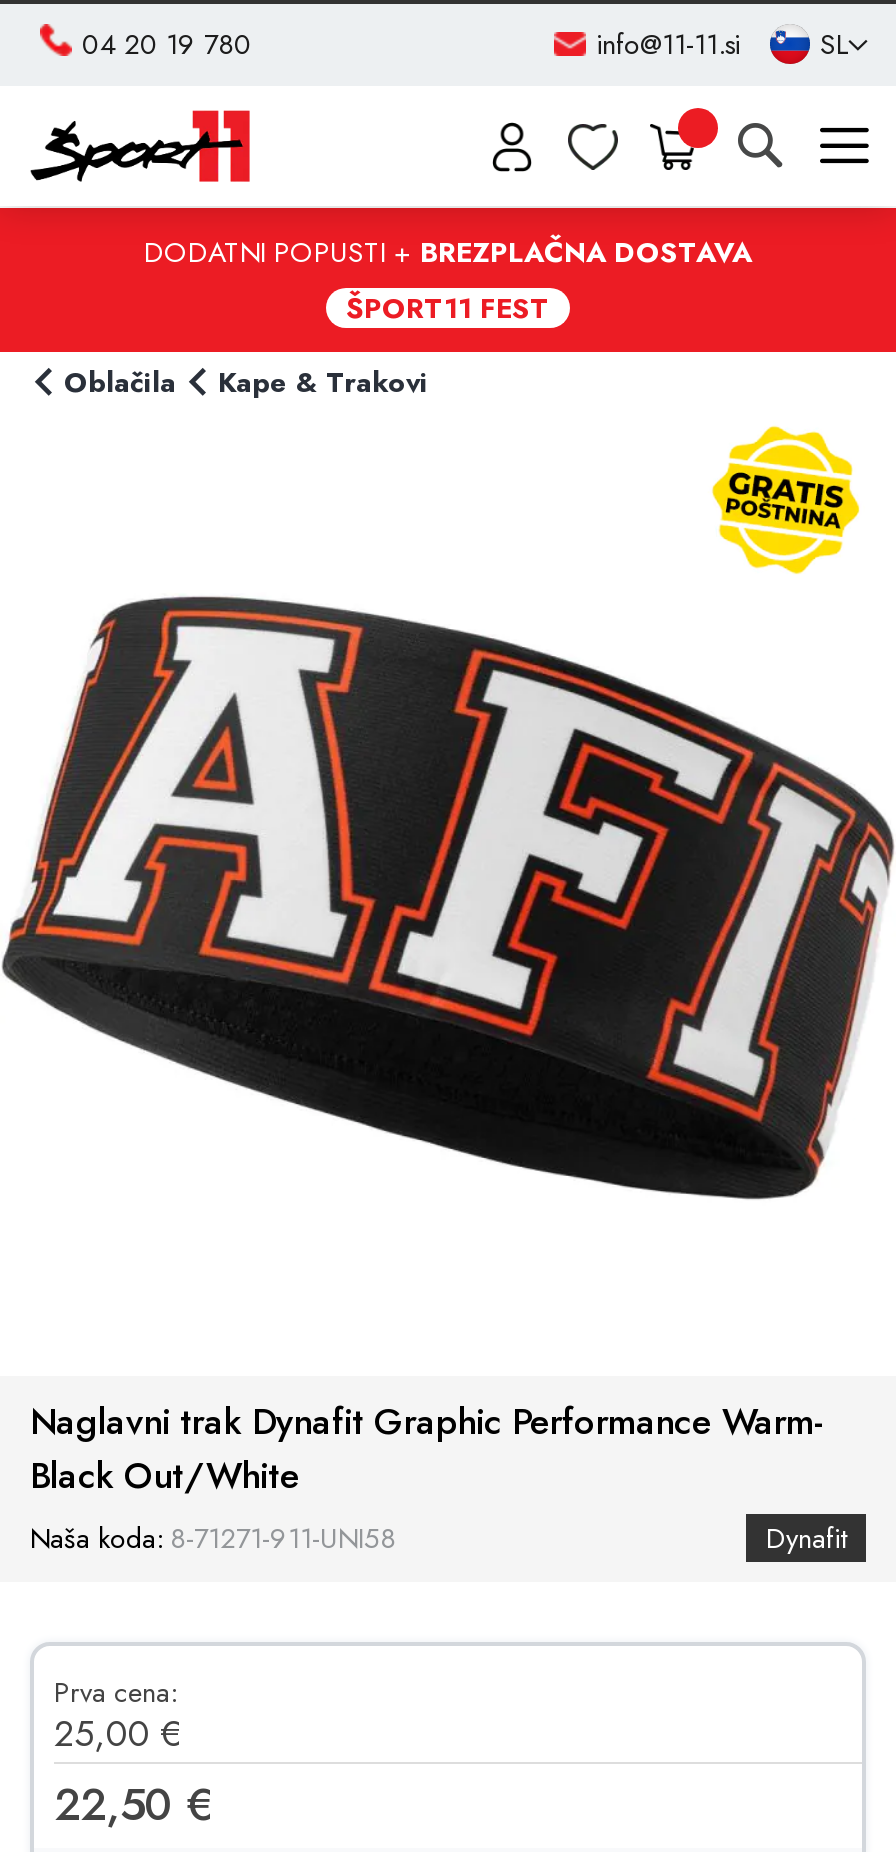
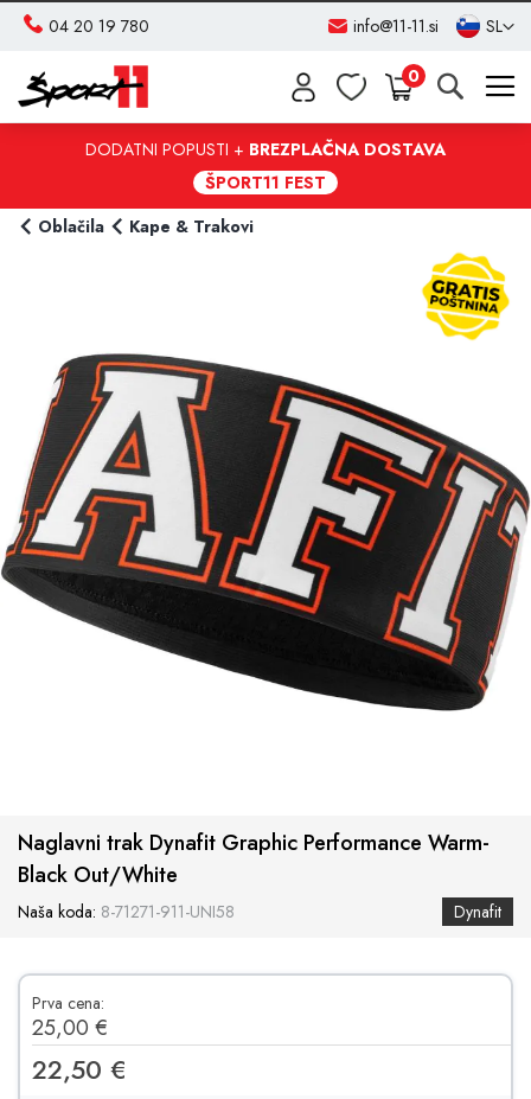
none -> [408,64,420,88] 0

